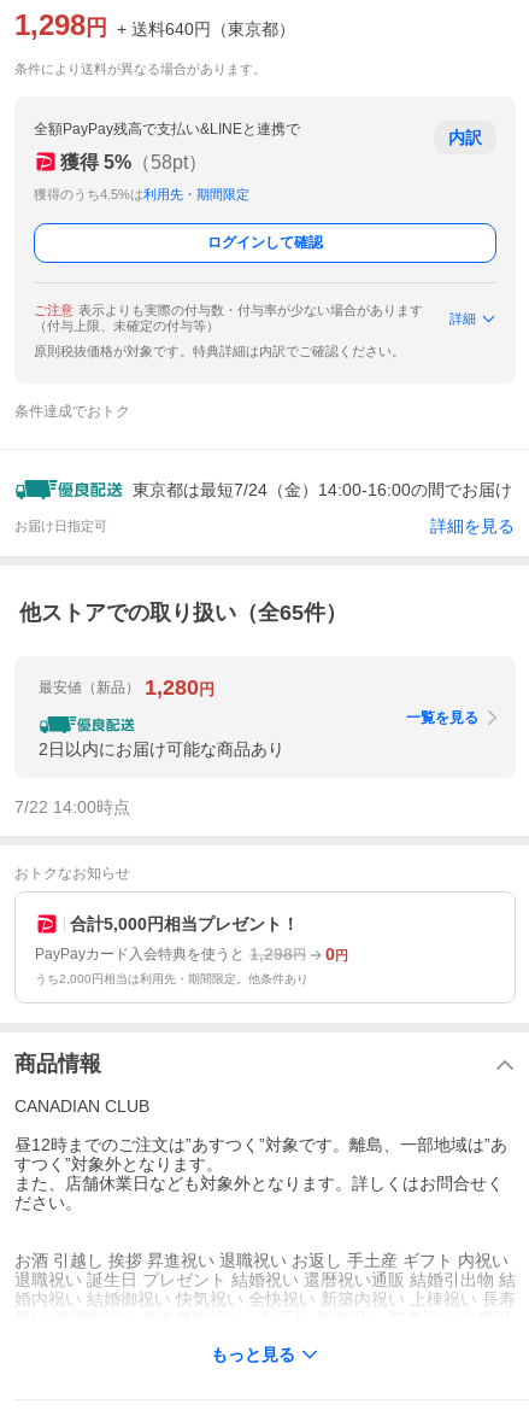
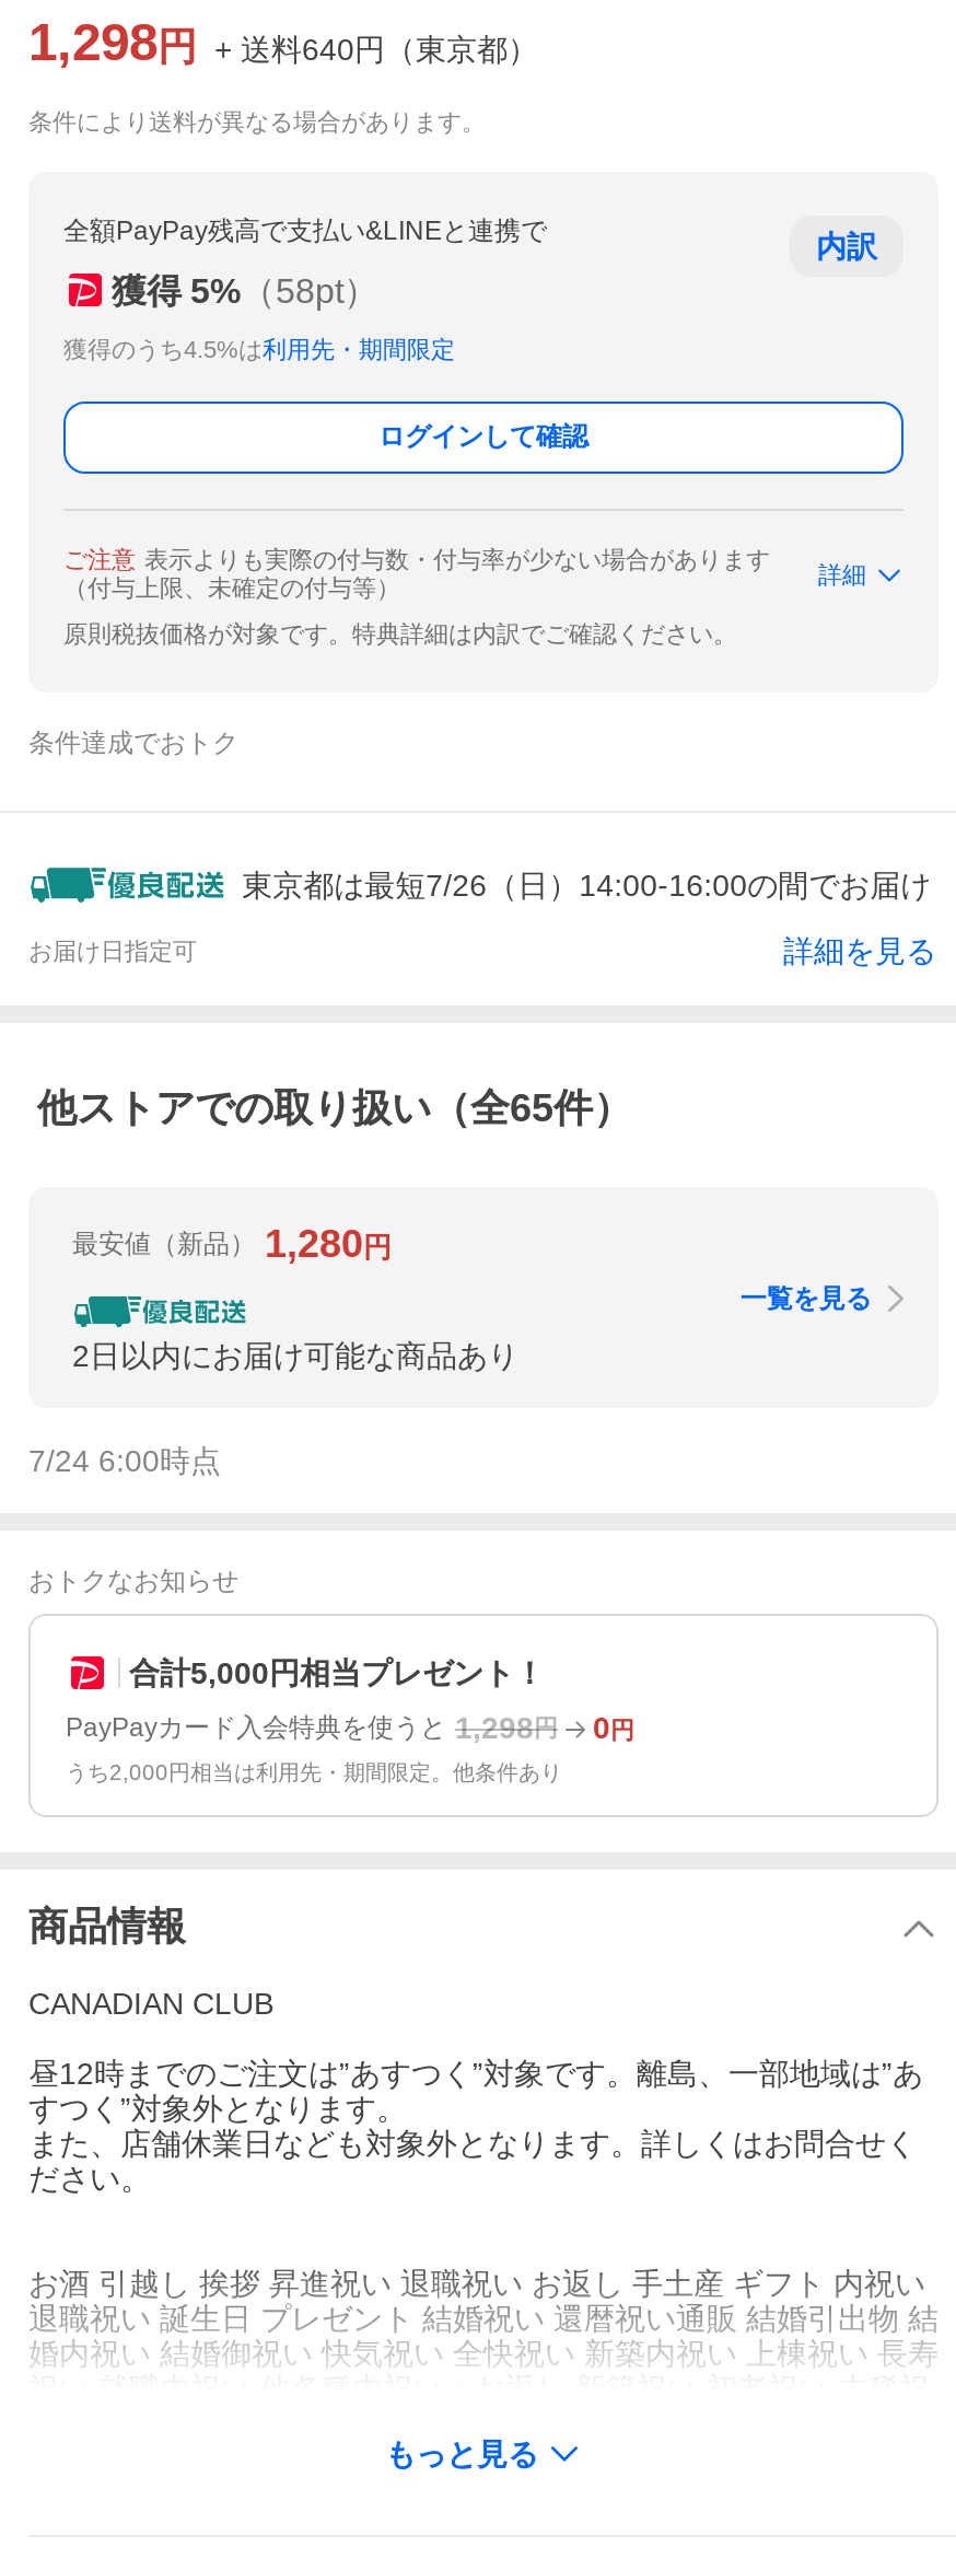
[132,480,512,499] 東京都は最短7/24（金）14:00-16:00の間でお届け -> [242,868,931,903] 東京都は最短7/26（日）14:00-16:00の間でお届け
[14,798,130,817] 7/22 14:00時点 -> [28,1444,221,1479] 7/24 6:00時点

